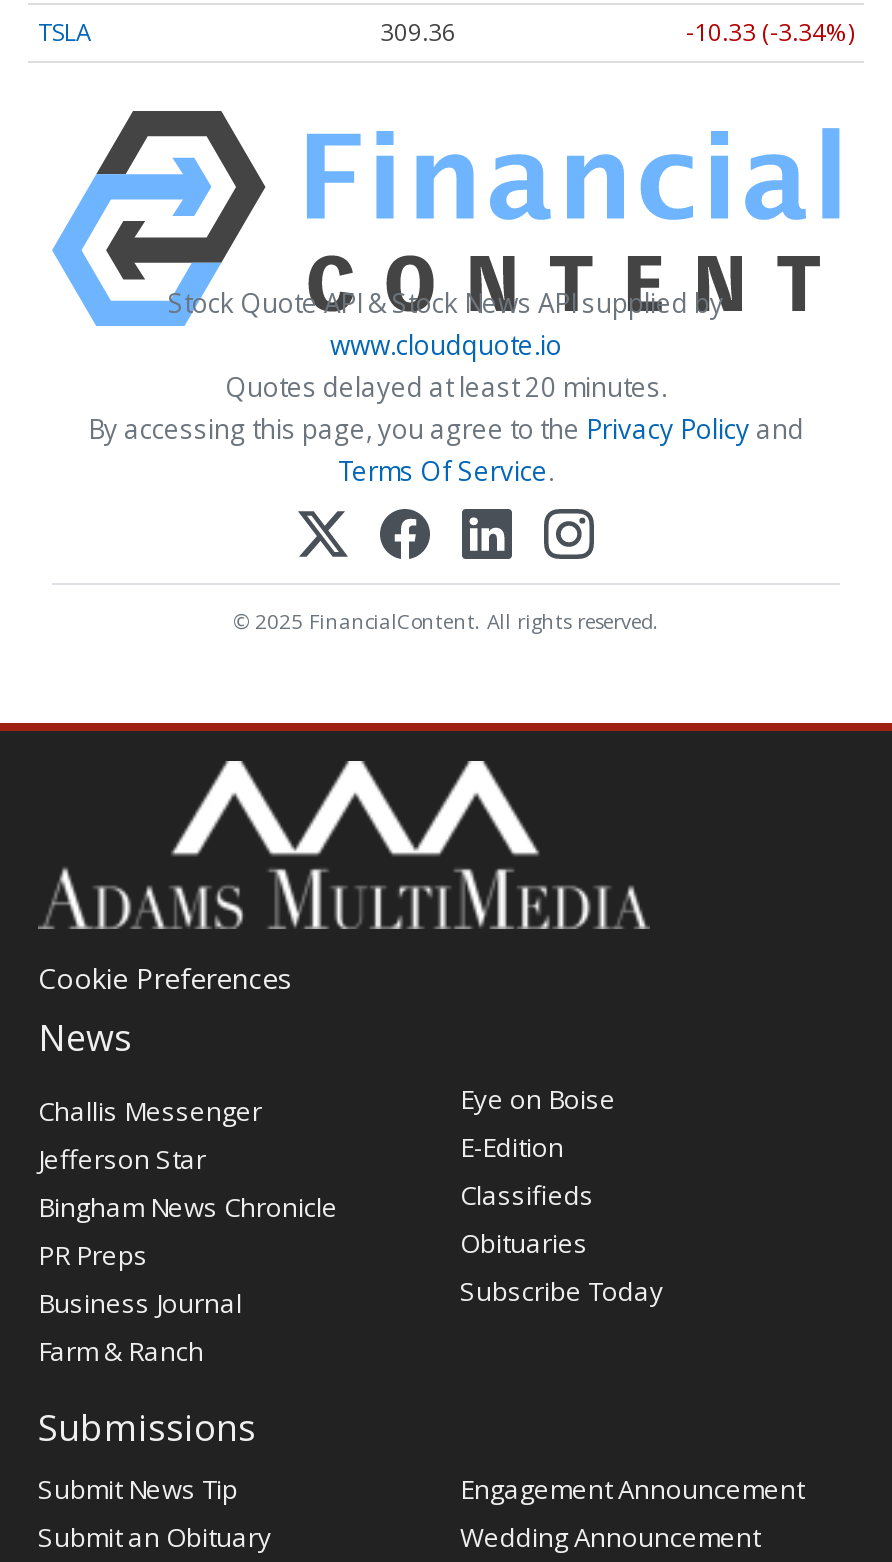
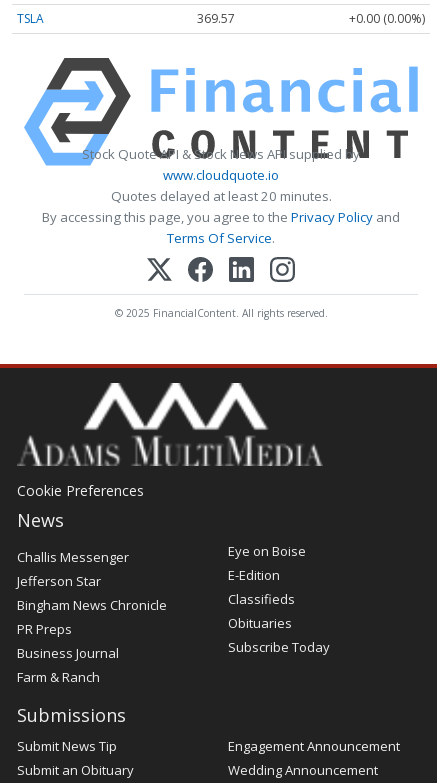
[380,14,456,48] 309.36 -> [197,9,235,26] 369.57
[686,14,854,48] -10.33 (-3.34%) -> [349,9,425,26] +0.00 (0.00%)

